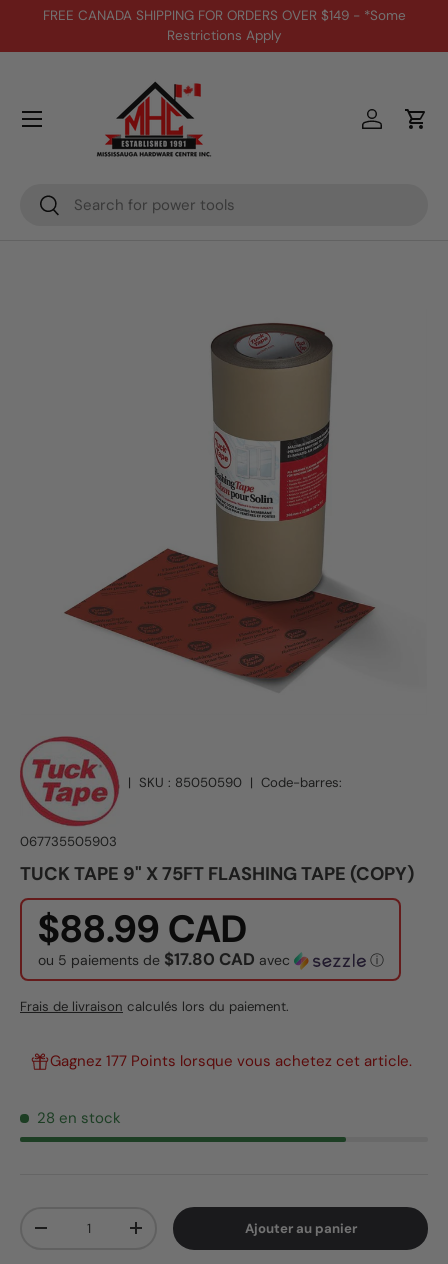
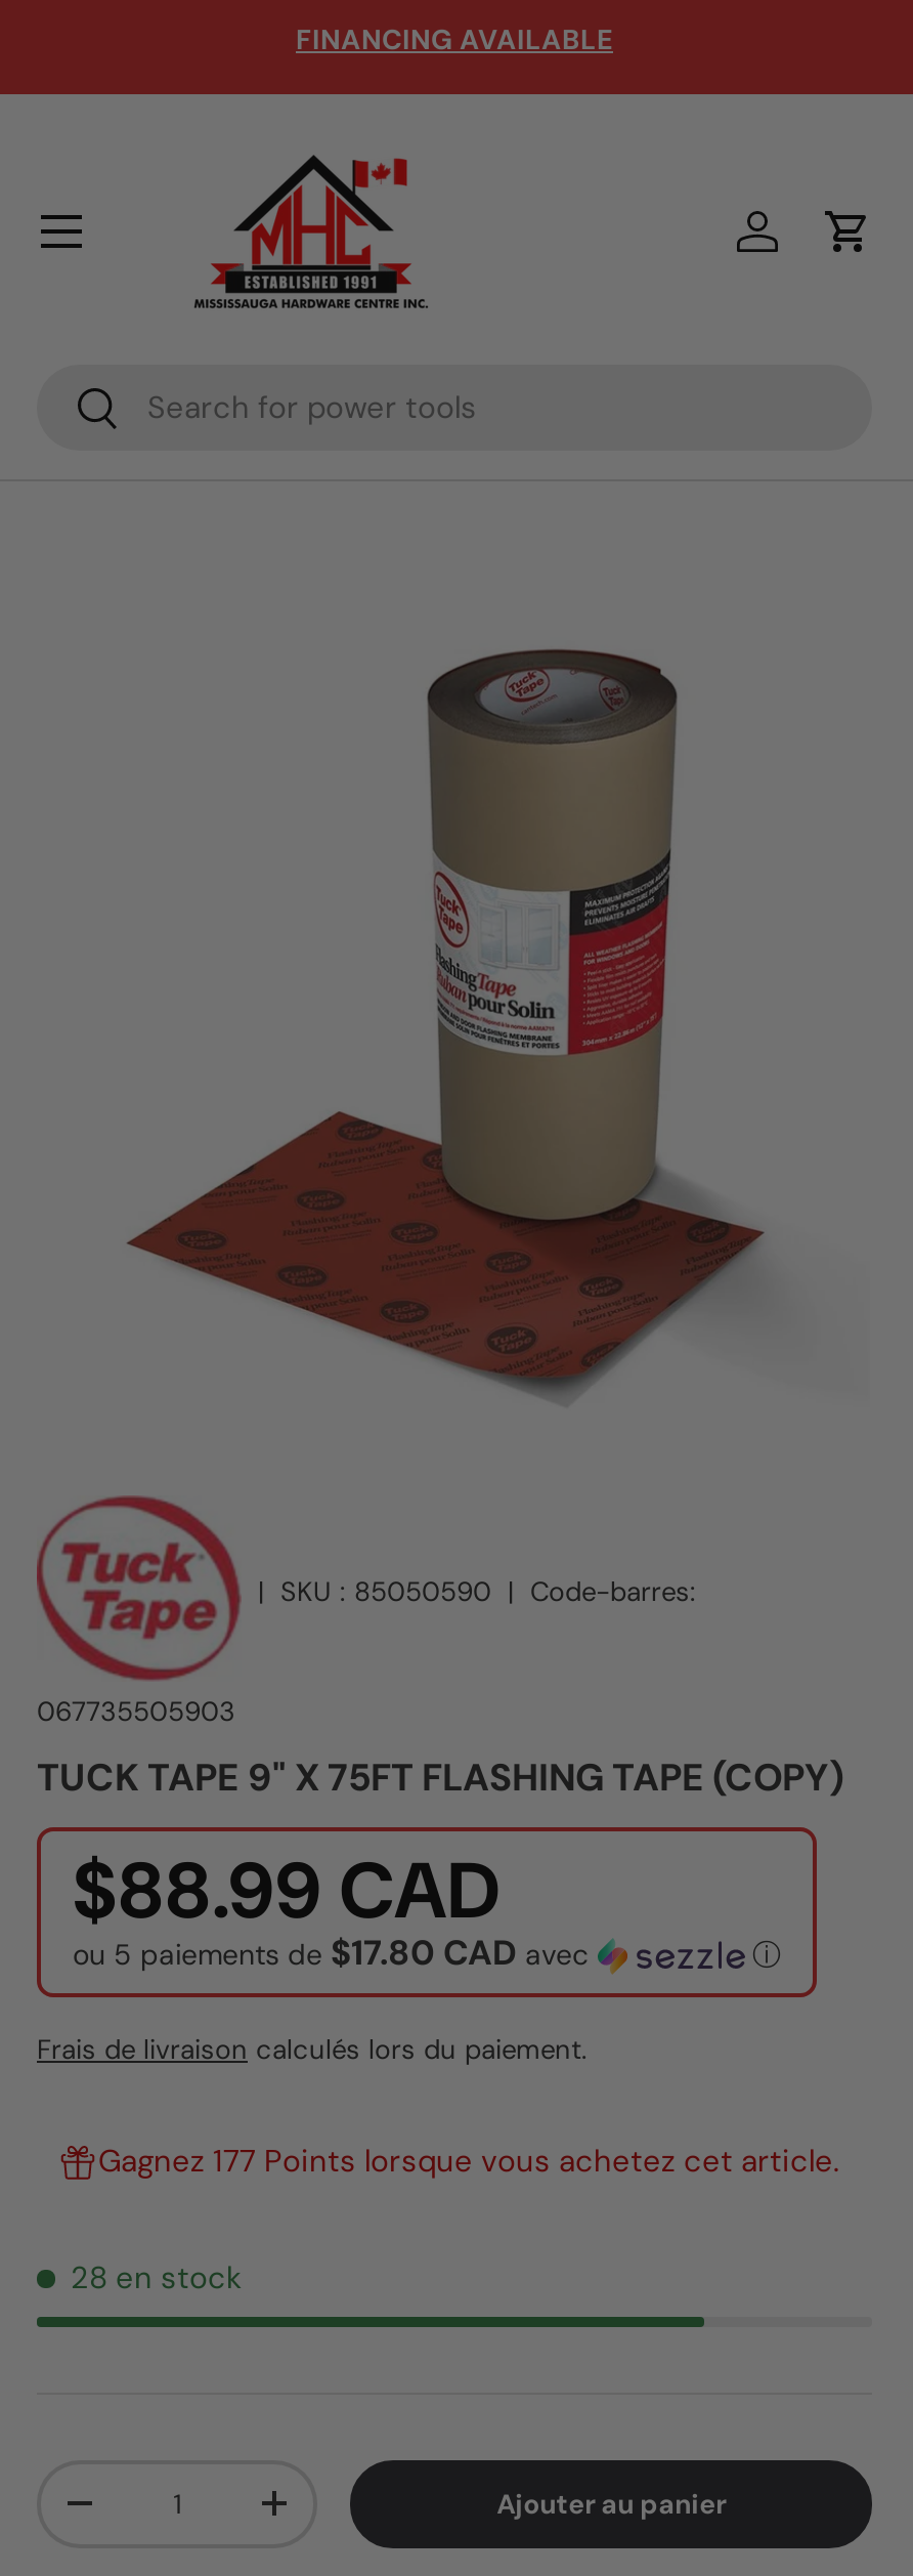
[42,7,405,44] FREE CANADA SHIPPING FOR ORDERS OVER $149 - *Some | Restrictions Apply -> [296,23,613,57] FINANCING AVAILABLE

